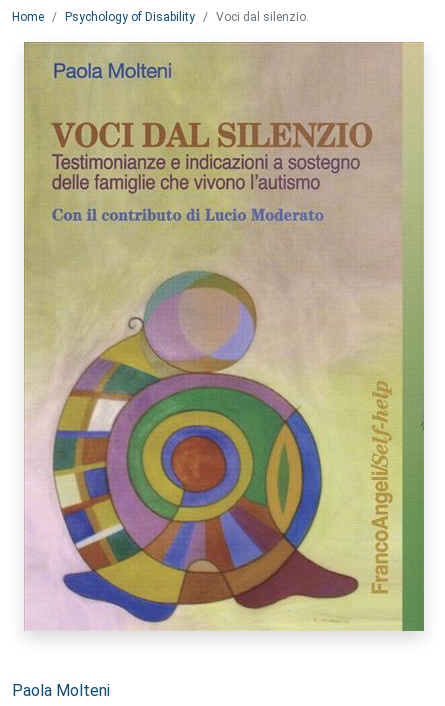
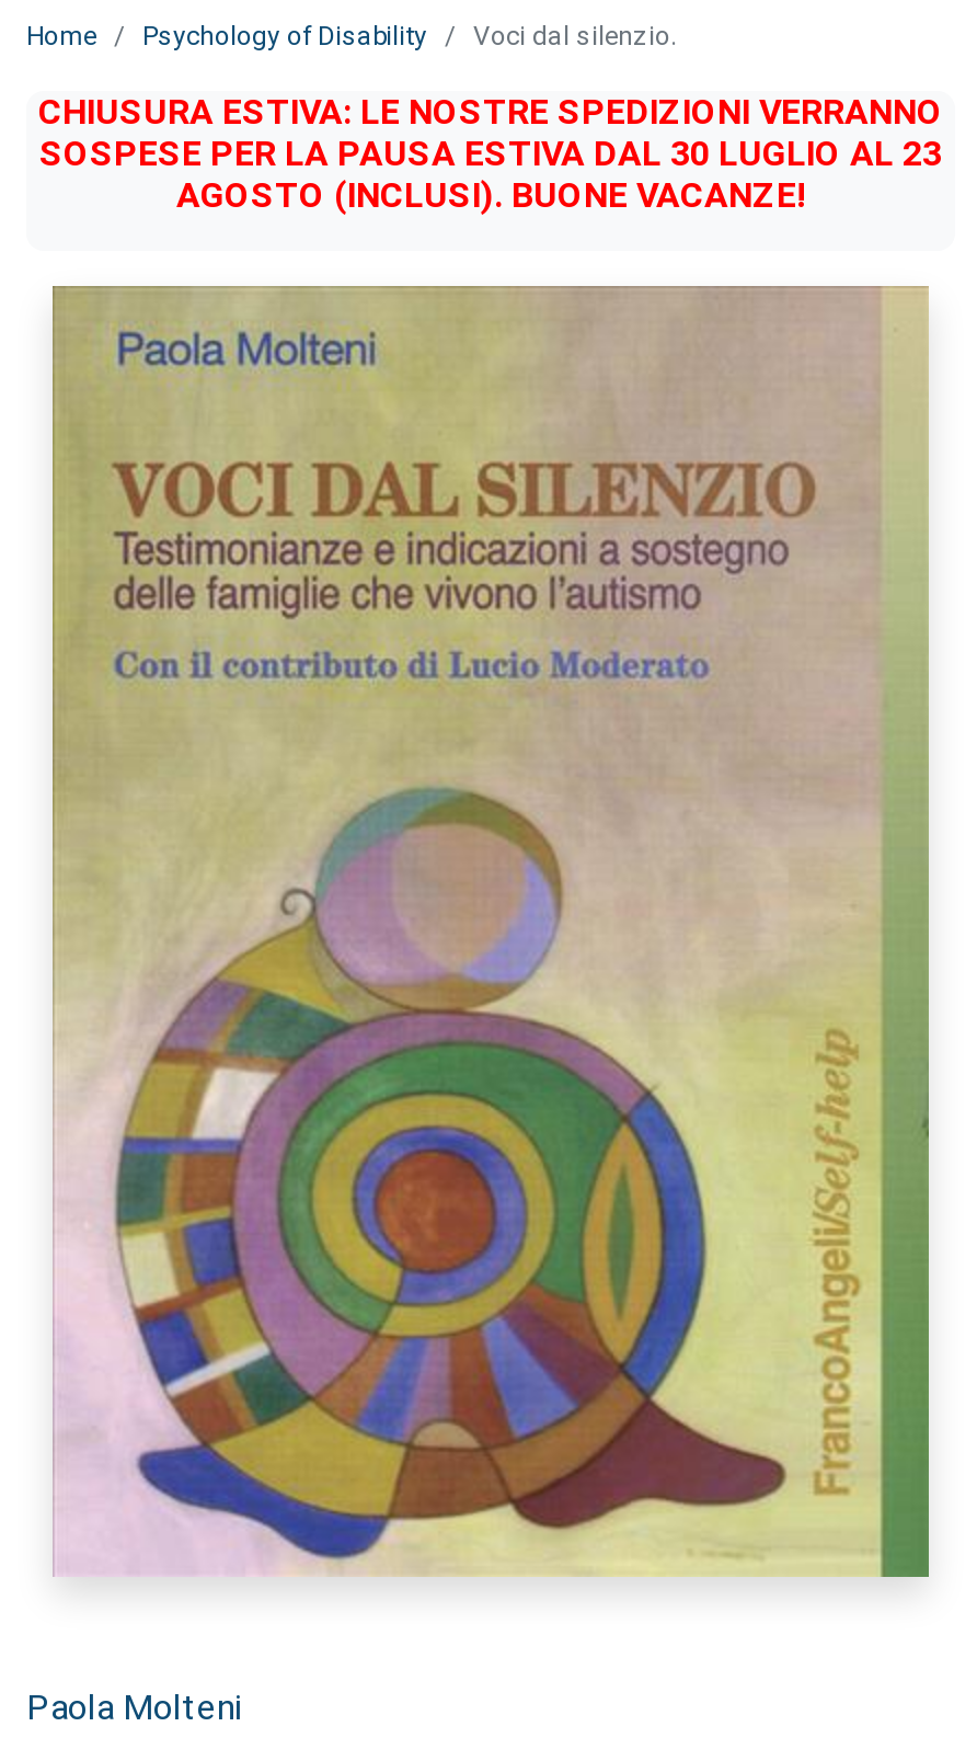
none -> [38,91,943,216] CHIUSURA ESTIVA: LE NOSTRE SPEDIZIONI VERRANNO | SOSPESE PER LA PAUSA ESTIVA DAL 30 LUGLIO AL 23 | AGOSTO (INCLUSI). BUONE VACANZE!

